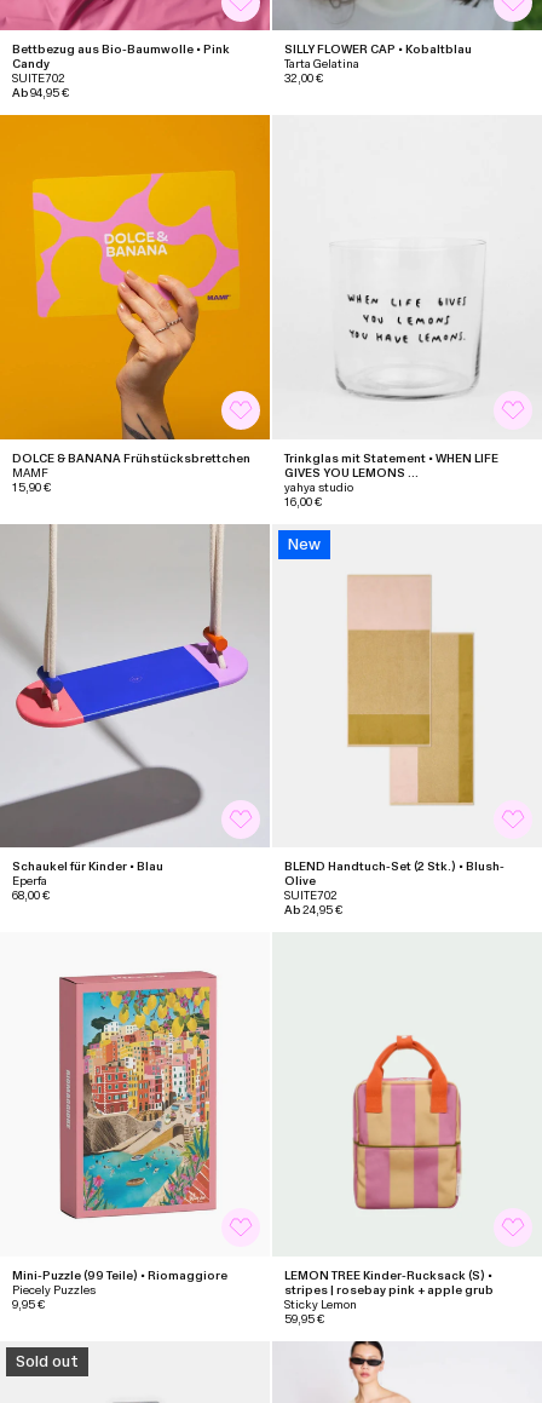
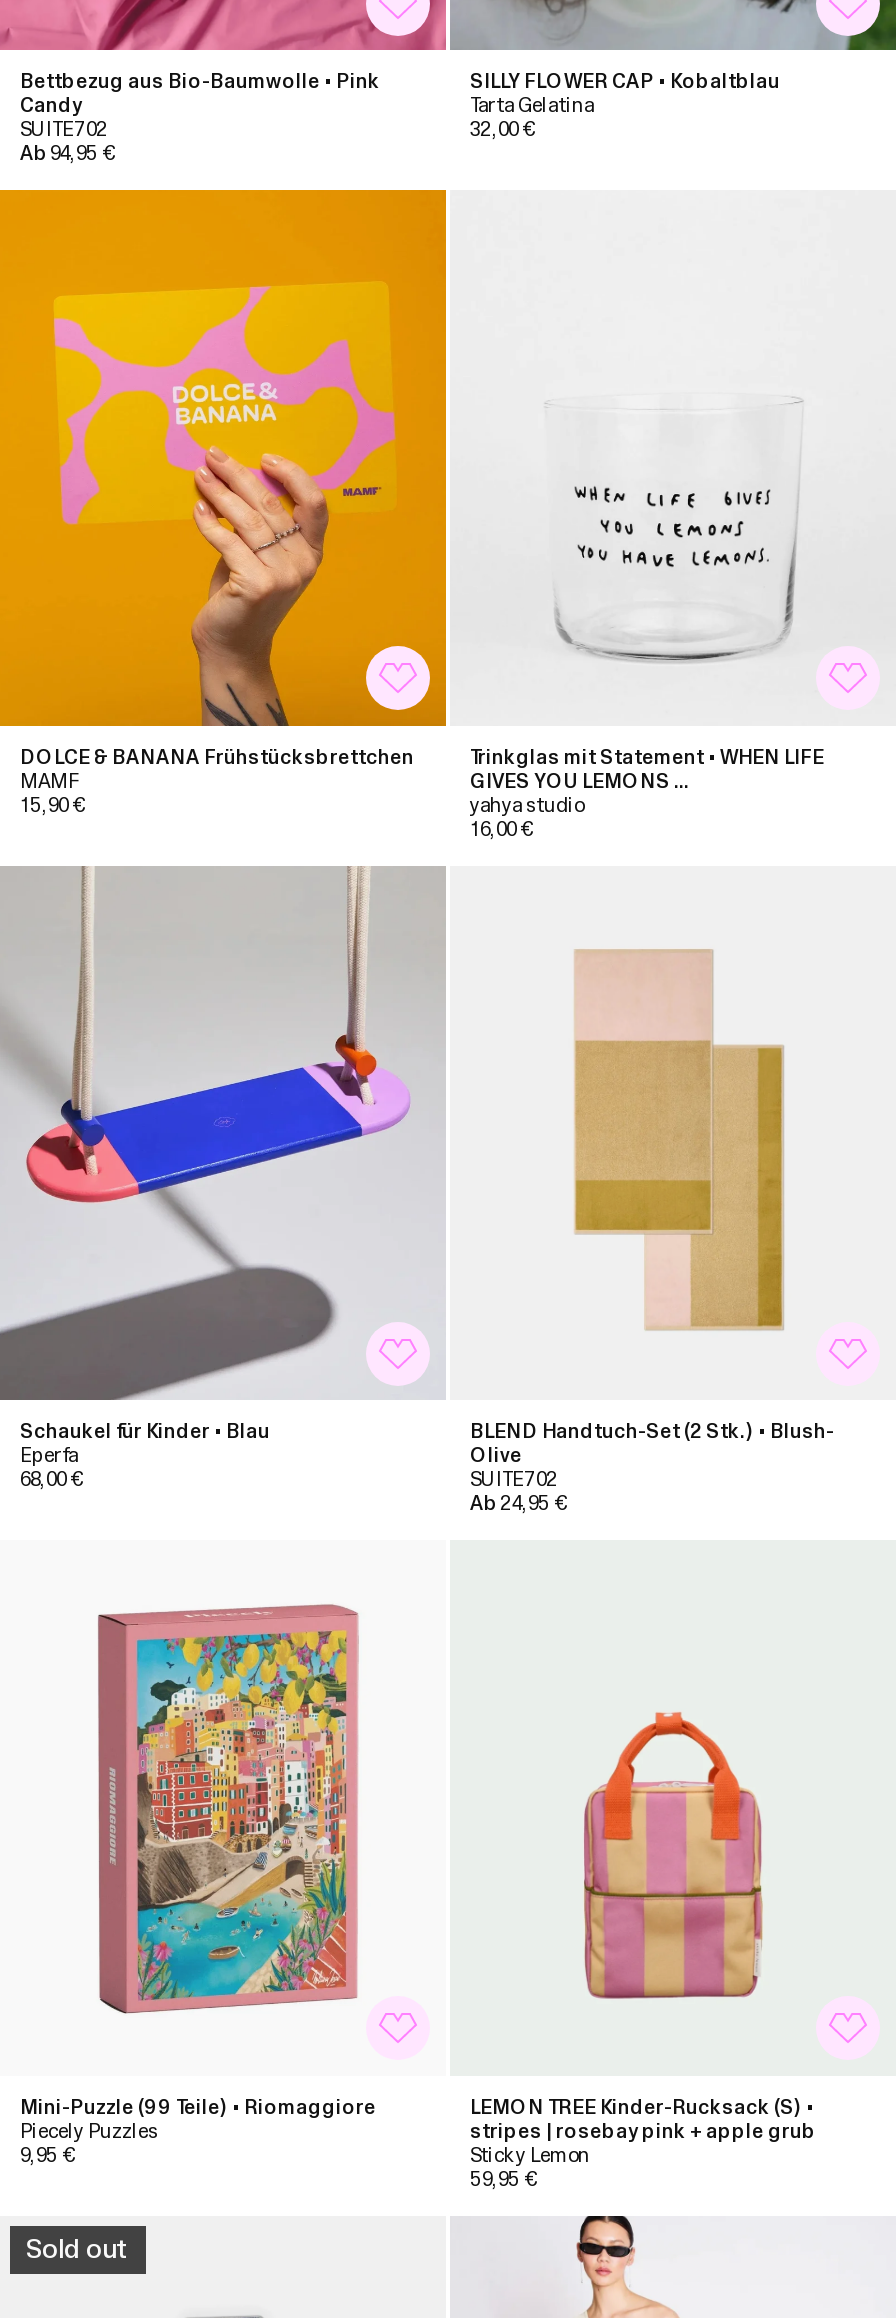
[288,536,321,553] New -> none

